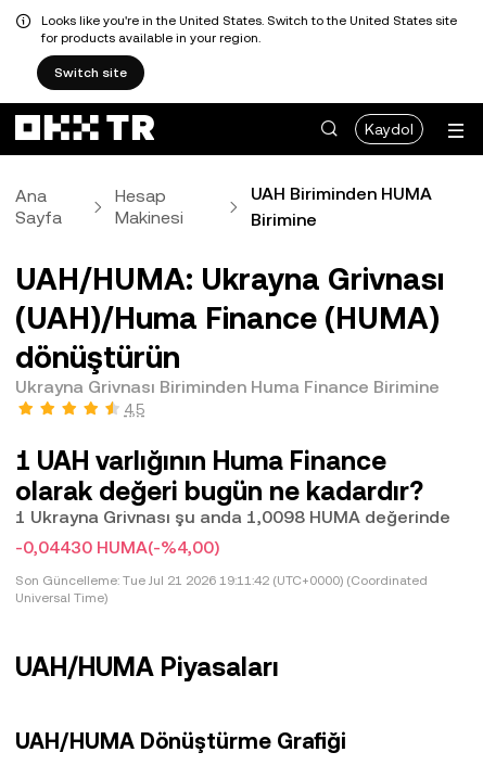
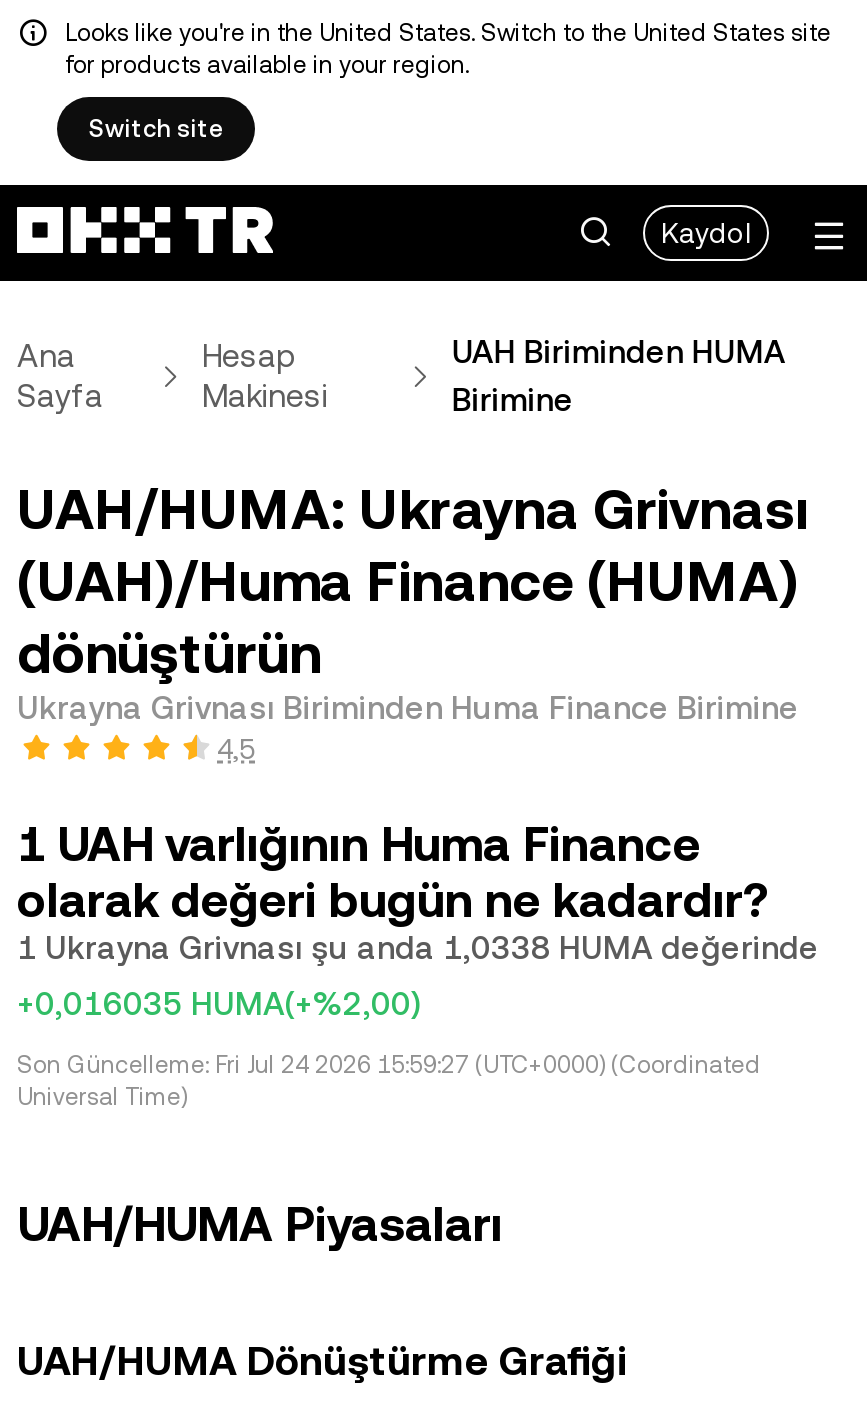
[15,507,450,527] 1 Ukrayna Grivnası şu anda 1,0098 HUMA değerinde -> [17,929,819,967] 1 Ukrayna Grivnası şu anda 1,0338 HUMA değerinde
[15,537,219,558] -0,04430 HUMA(-%4,00) -> [17,985,421,1023] +0,016035 HUMA(+%2,00)
[15,573,428,588] Son Güncelleme: Tue Jul 21 2026 19:11:42 (UTC+0000) (Coordinated -> [17,1051,761,1079] Son Güncelleme: Fri Jul 24 2026 15:59:27 (UTC+0000) (Coordinated

